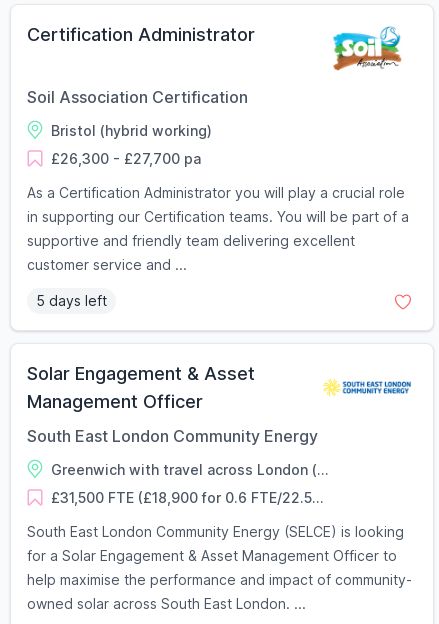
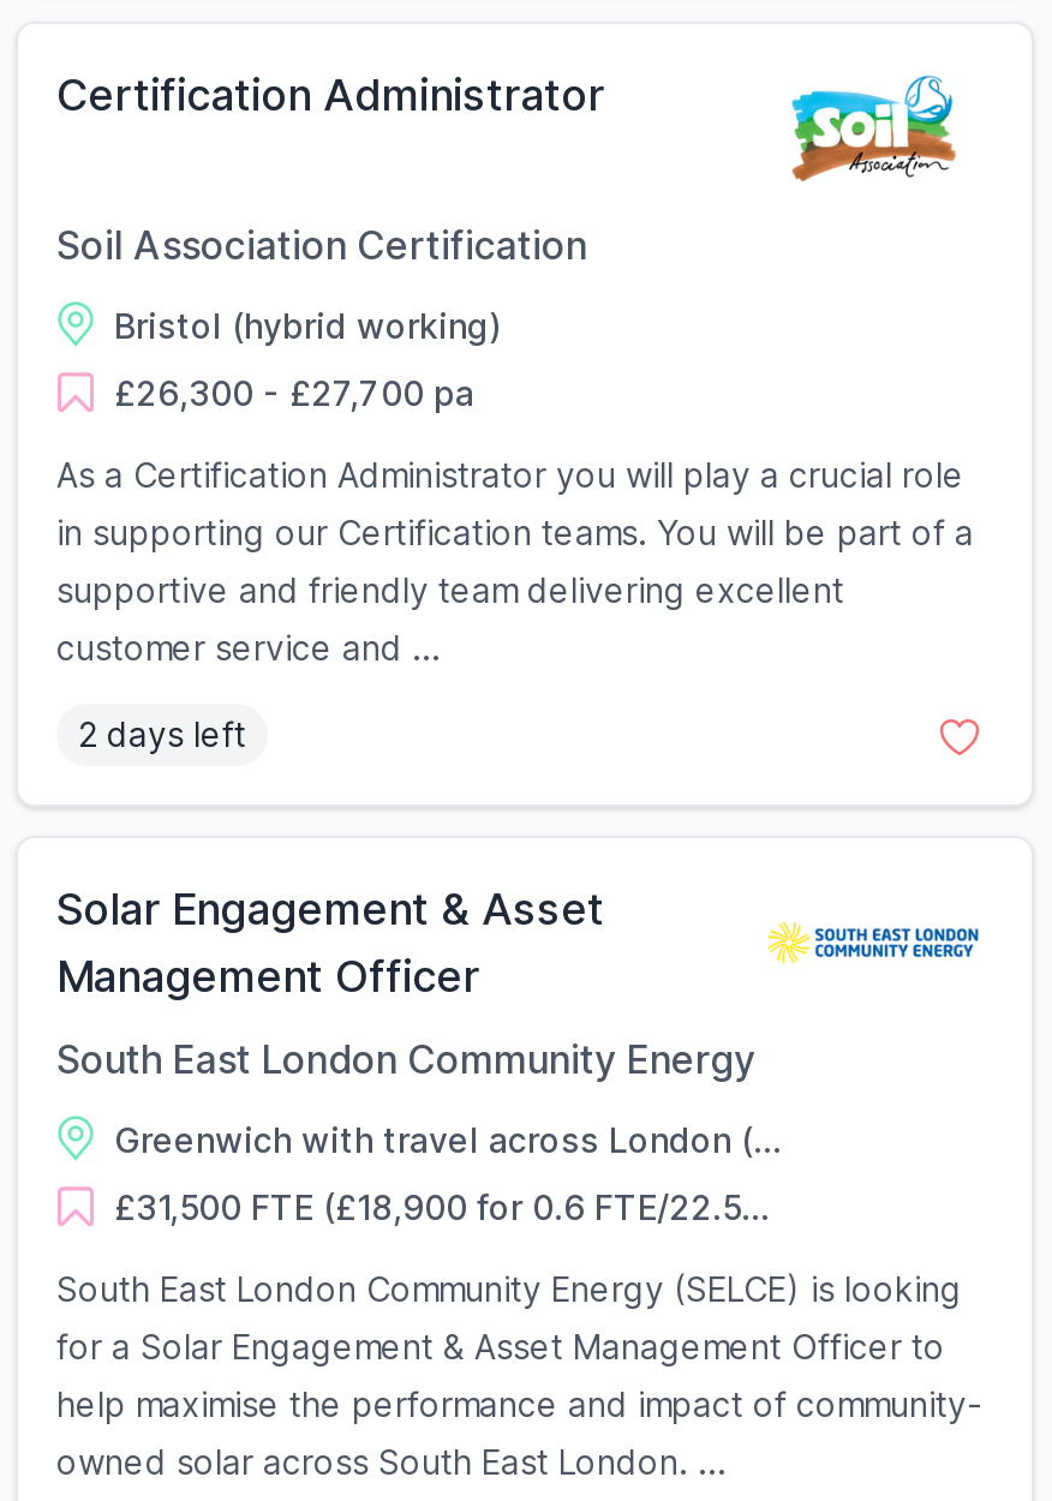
[36,292,107,309] 5 days left -> [78,713,246,754] 2 days left

